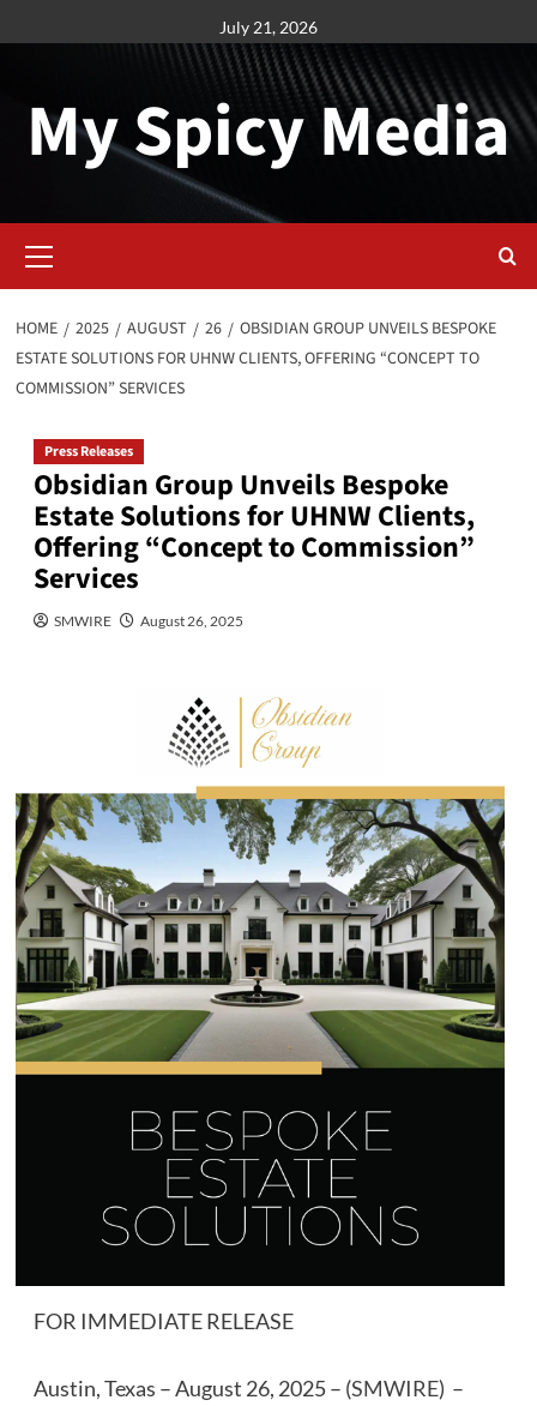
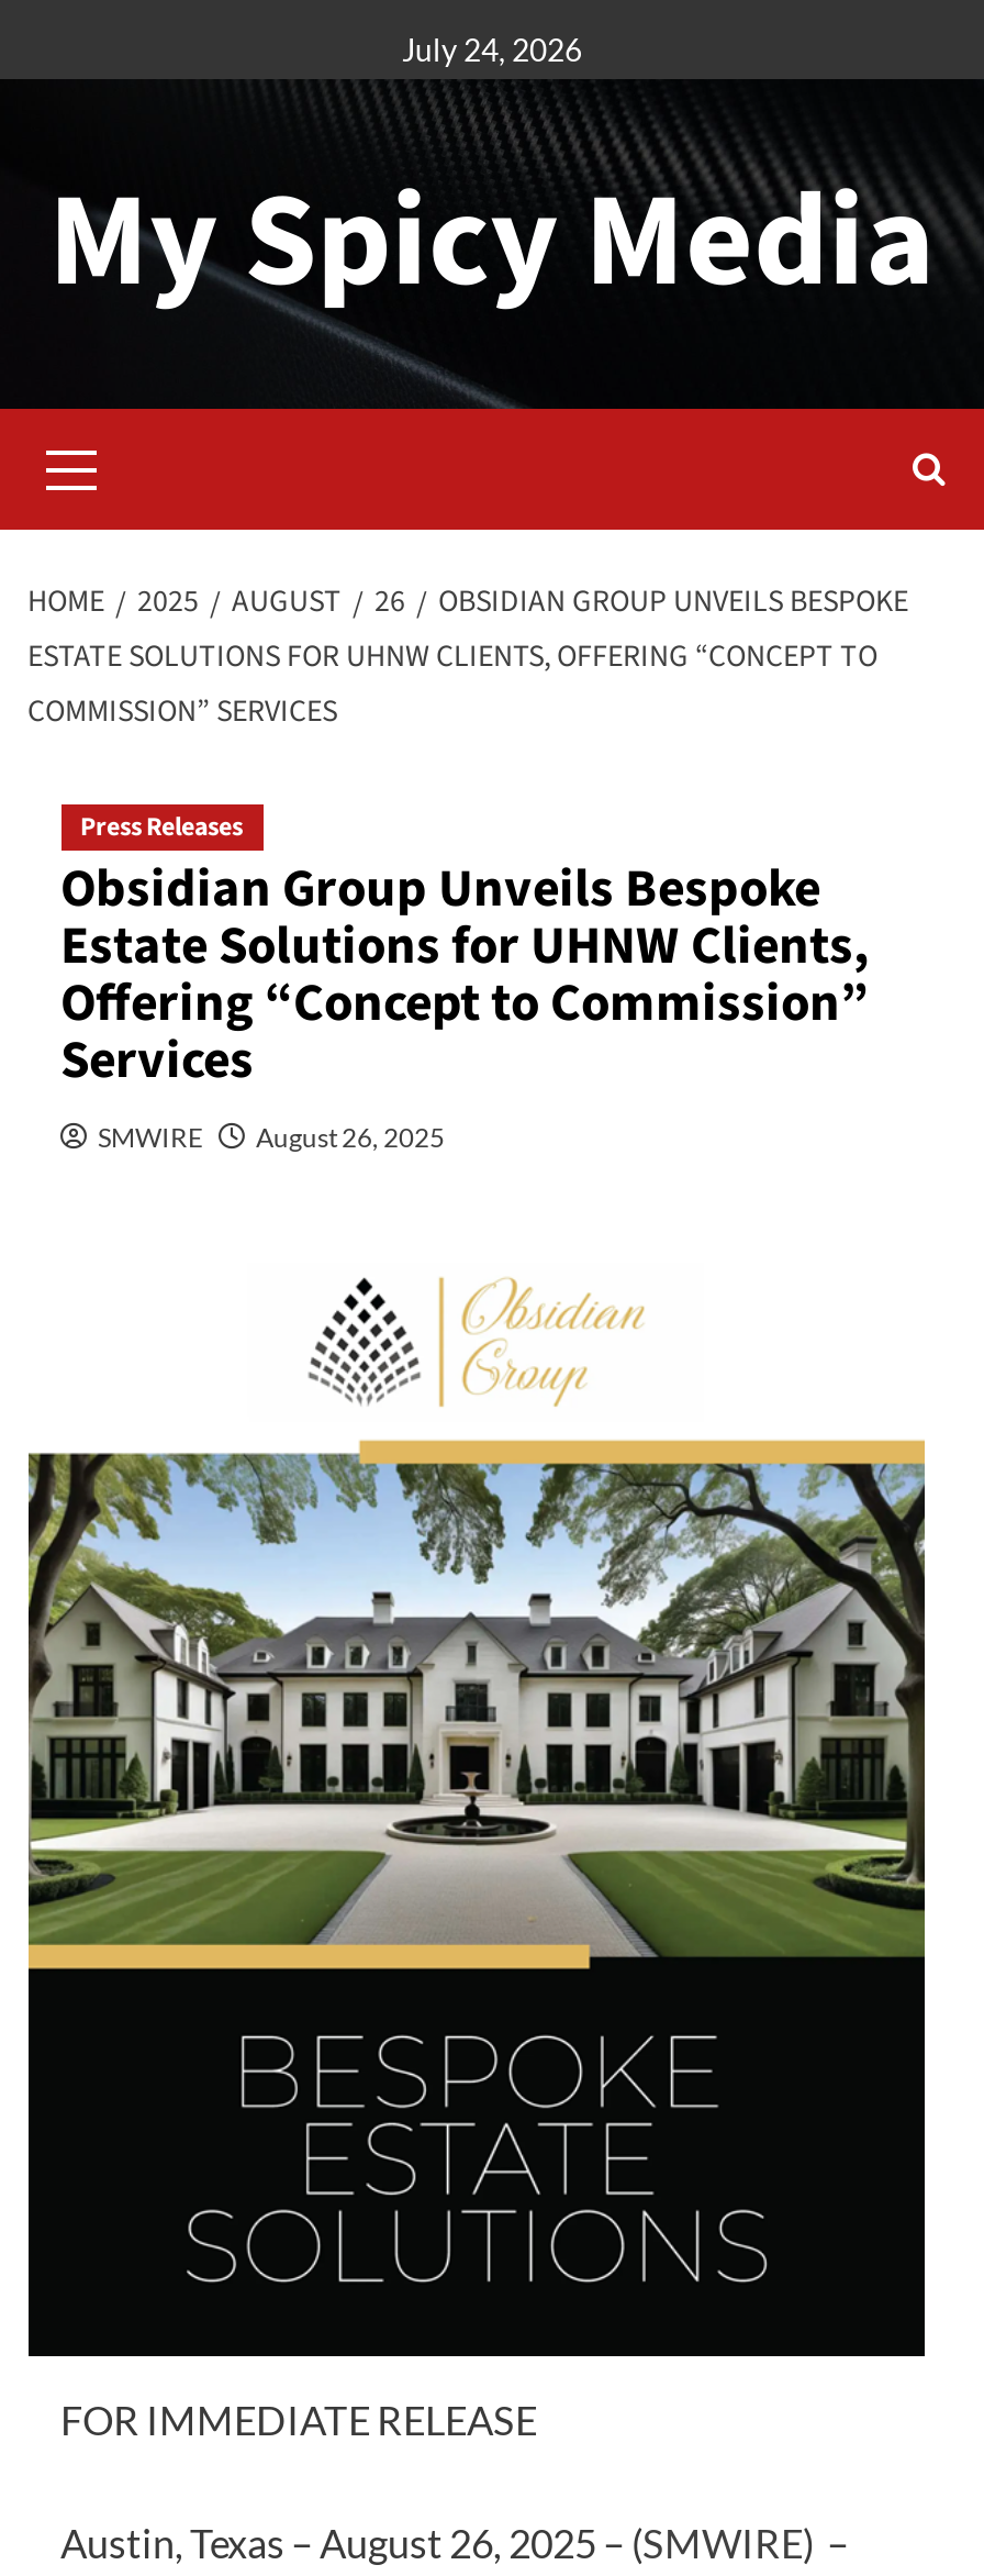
[219,17,318,37] July 21, 2026 -> [402,31,582,68] July 24, 2026

